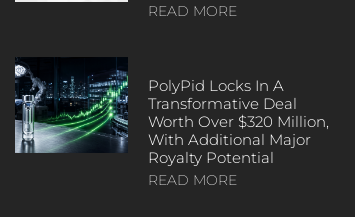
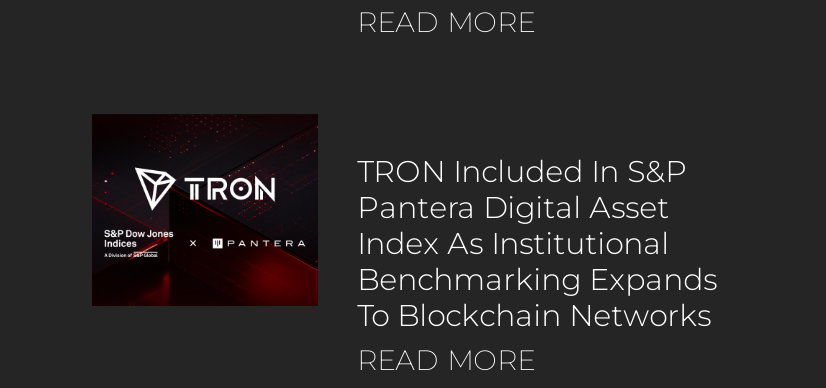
[14,58,329,167] [image] | PolyPid Locks In A | Transformative Deal | Worth Over $320 Million, | With Additional Major | Royalty Potential -> [90,114,717,335] [image] | TRON Included In S&P | Pantera Digital Asset | Index As Institutional | Benchmarking Expands | To Blockchain Networks

